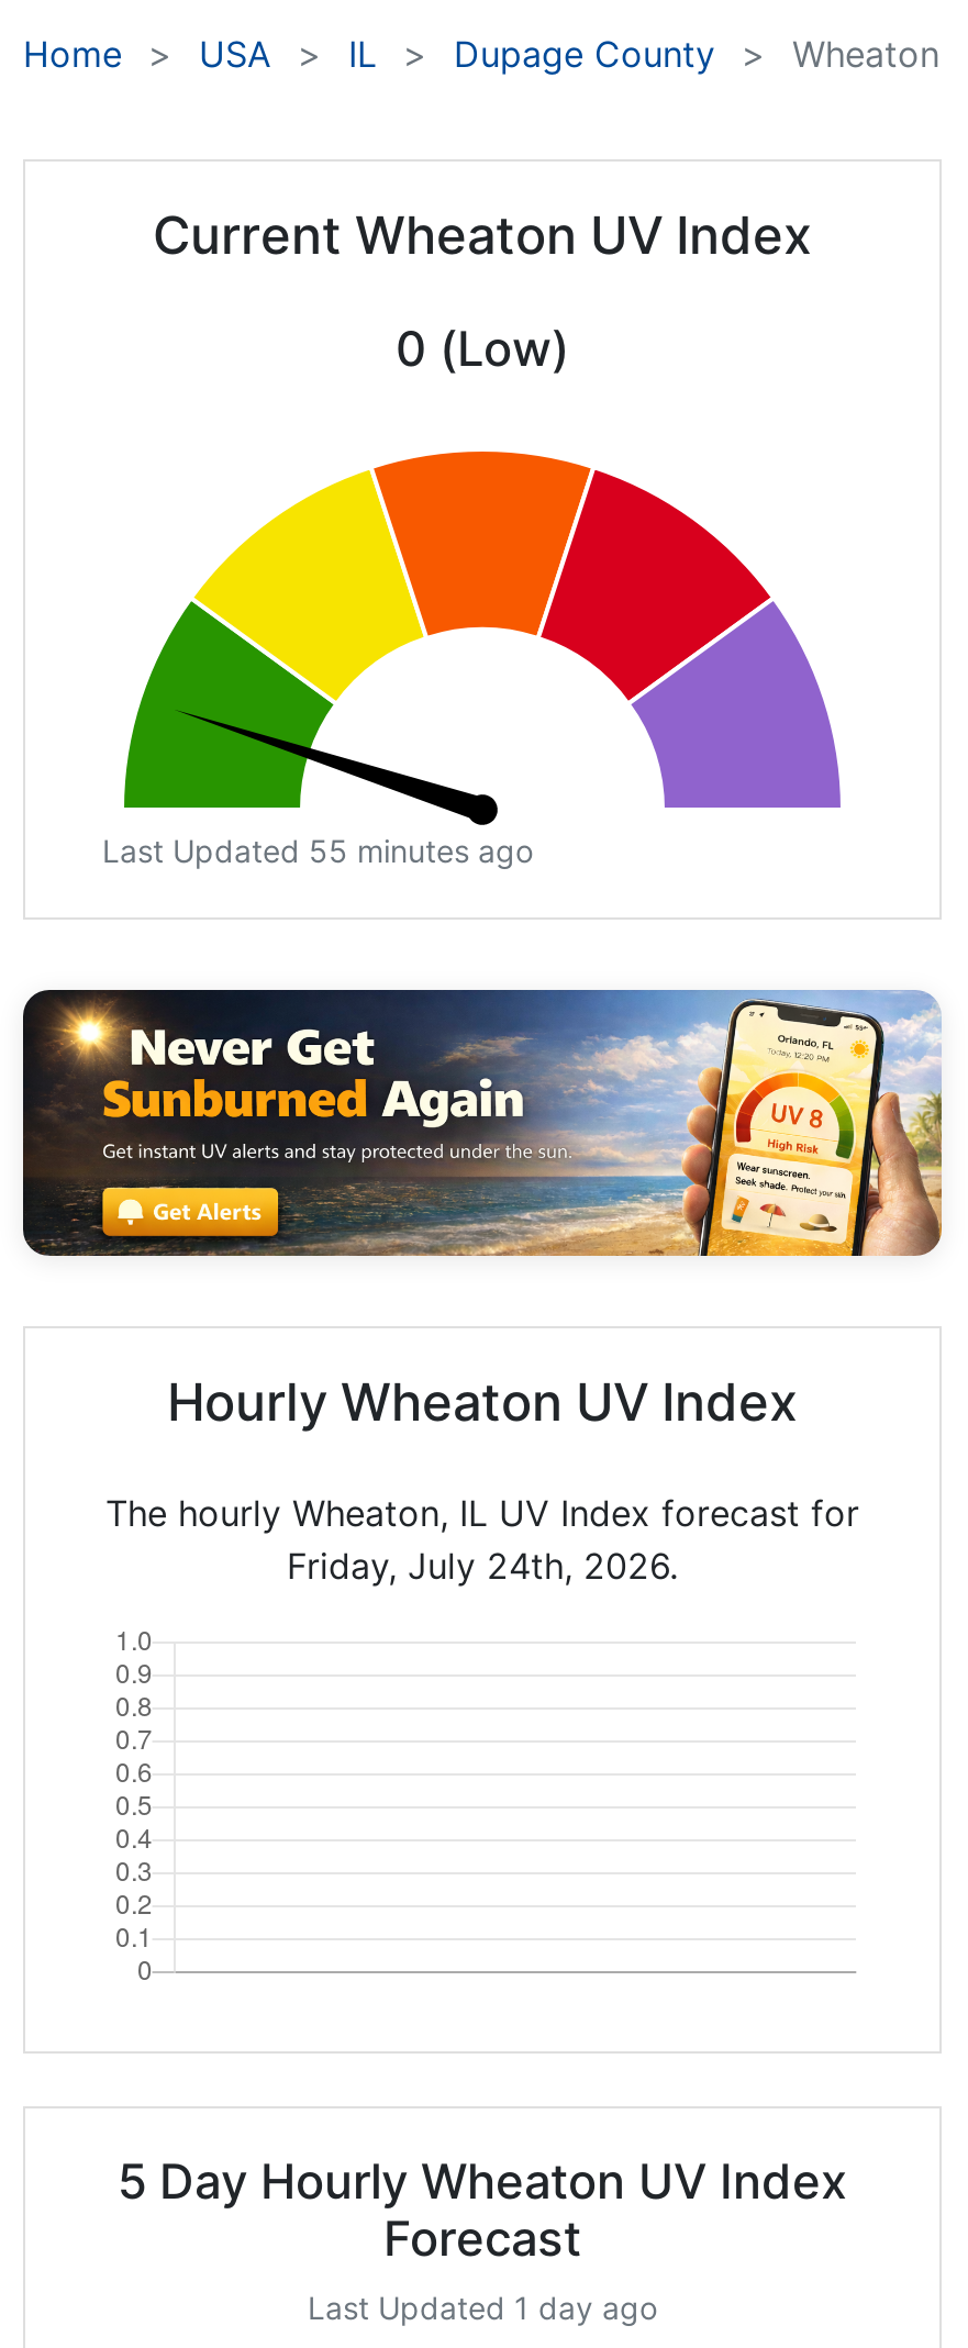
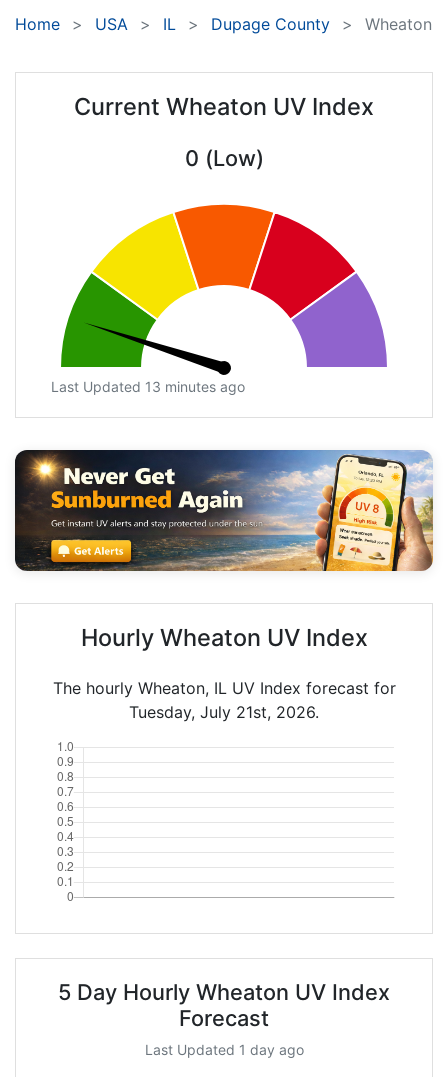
[102,832,533,870] Last Updated 55 minutes ago -> [51,378,245,395] Last Updated 13 minutes ago
[287,1543,678,1587] Friday, July 24th, 2026. -> [129,702,319,722] Tuesday, July 21st, 2026.

